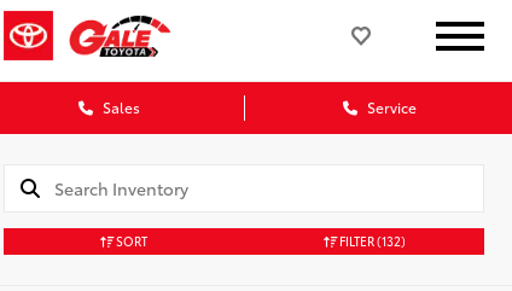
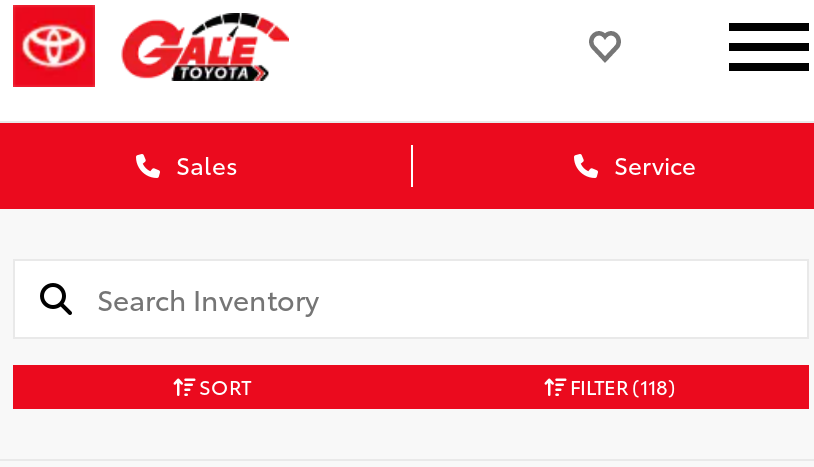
[336,232,405,250] FILTER (132) -> [566,371,676,401] FILTER (118)

